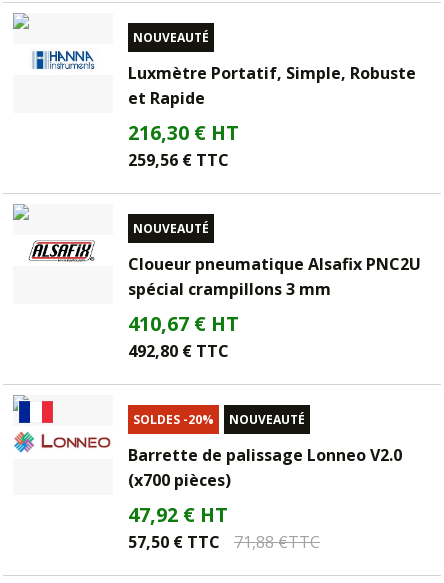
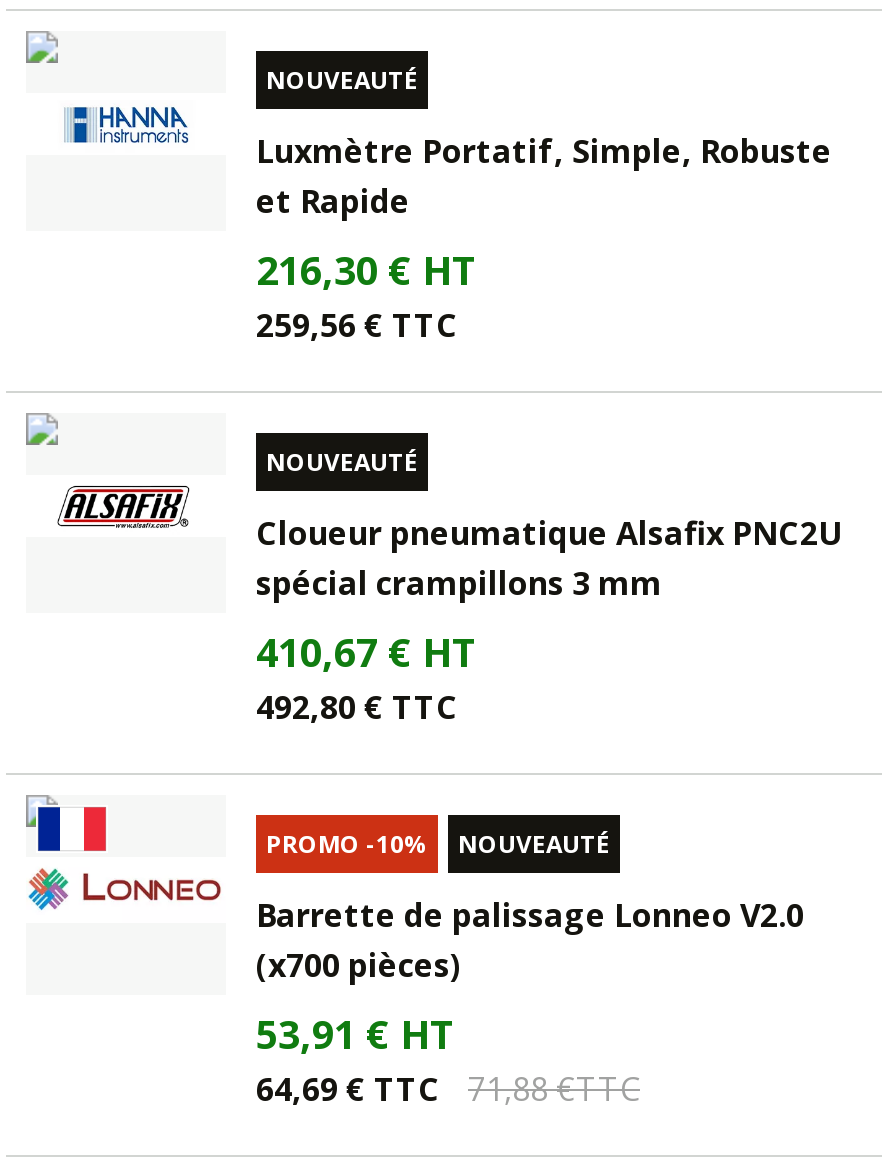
[133,411,305,428] SOLDES -20% NOUVEAUTÉ -> [266,827,610,861] PROMO -10% NOUVEAUTÉ
[128,501,228,528] 47,92 € HT -> [256,1007,456,1061] 53,91 € HT
[128,531,320,553] 57,50 € TTC 71,88 €TTC -> [256,1067,640,1111] 64,69 € TTC 71,88 €TTC

